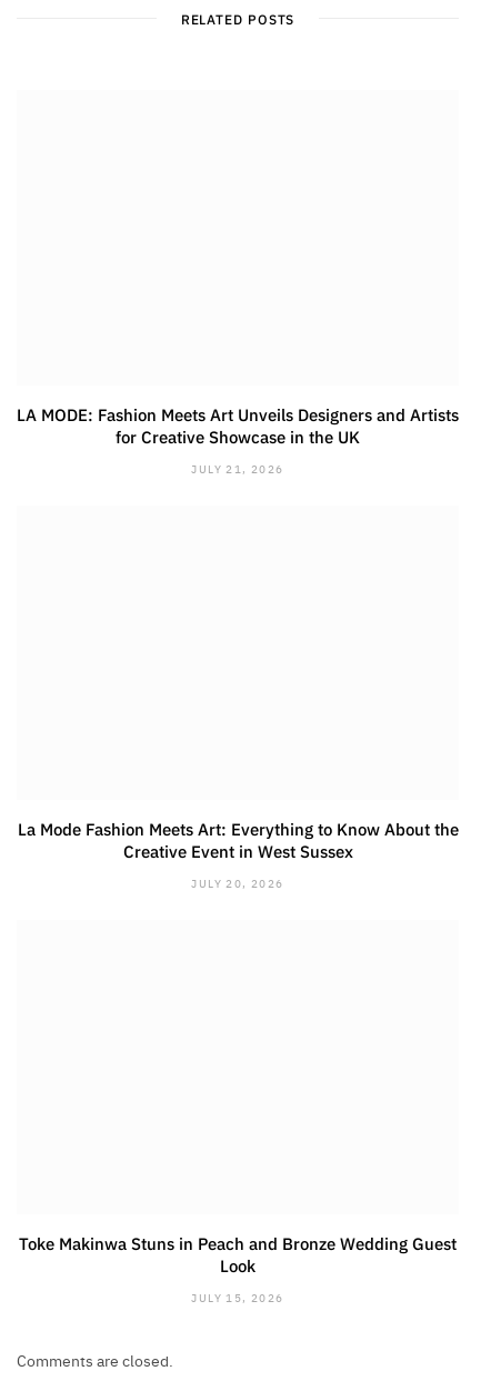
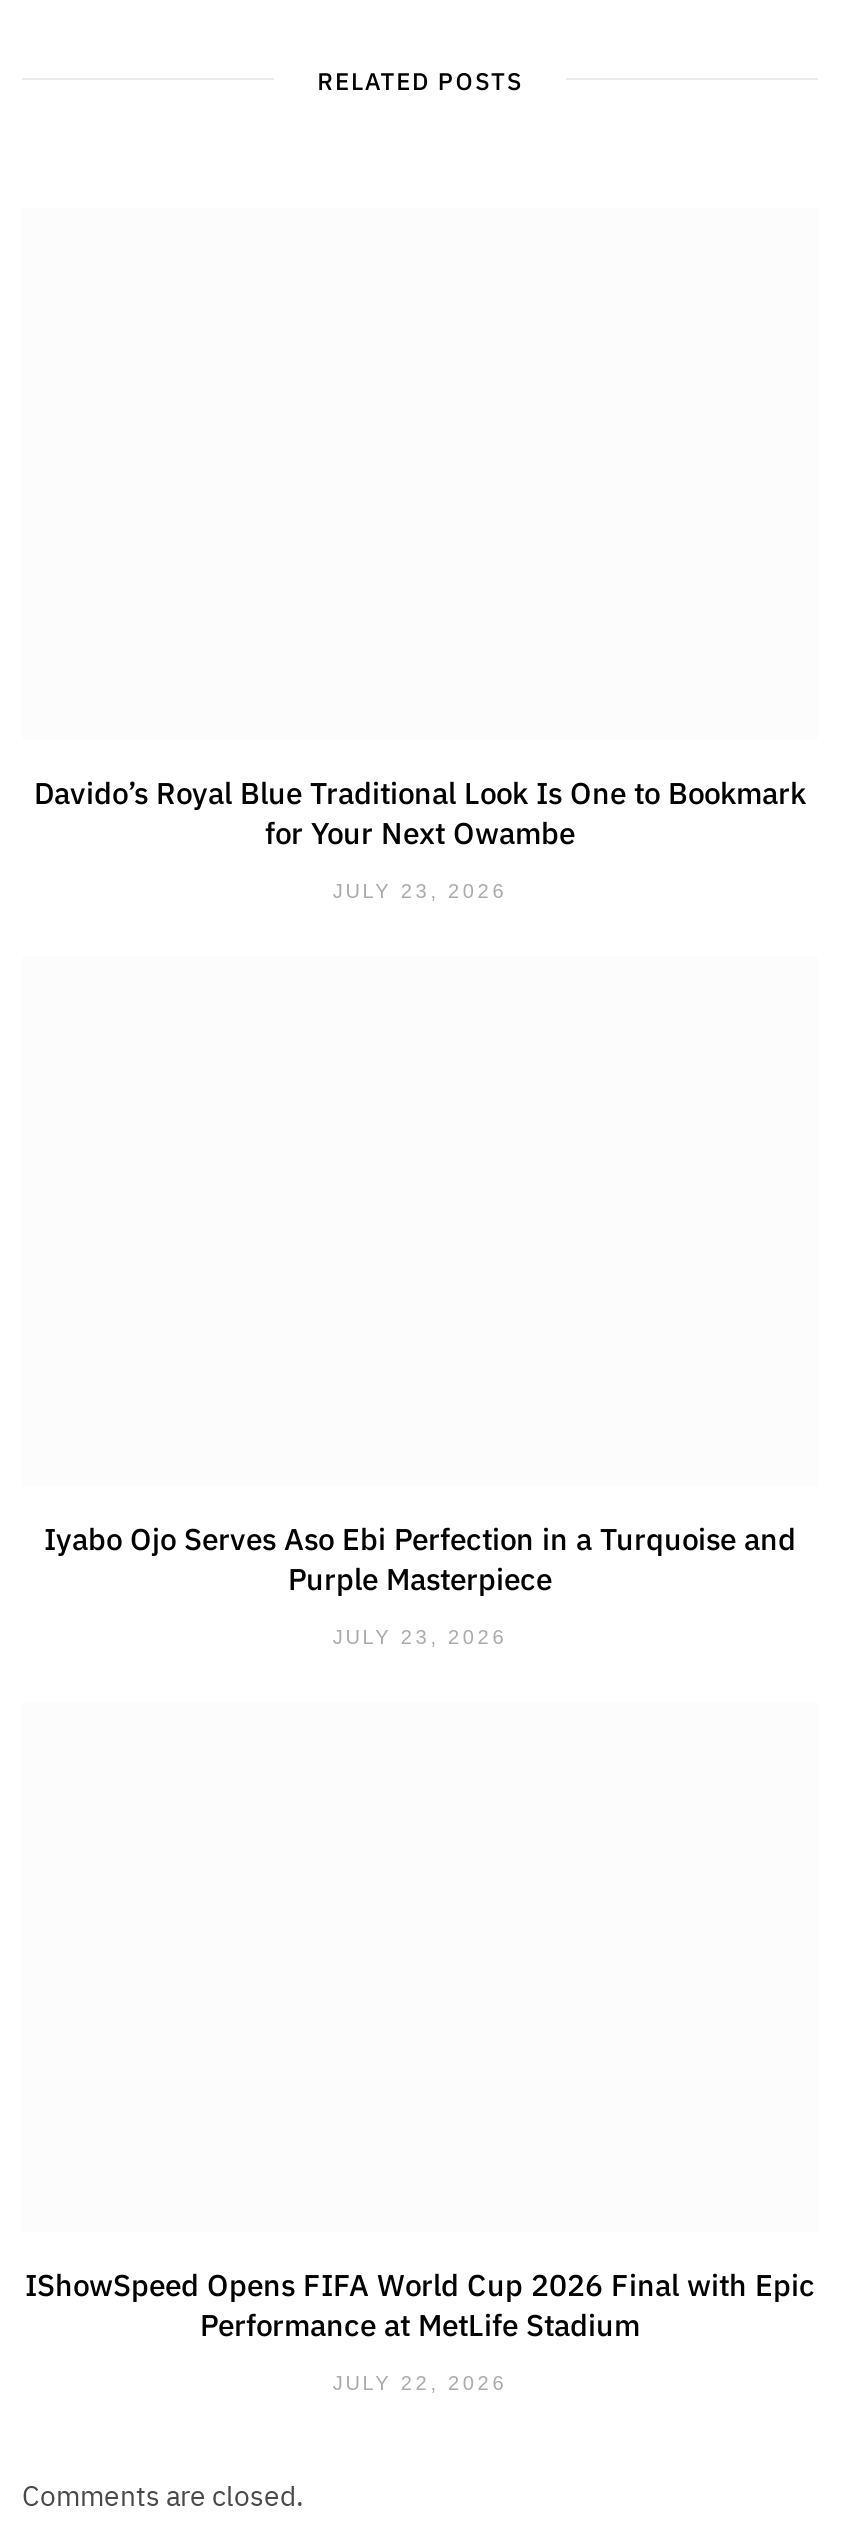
[17,402,459,448] LA MODE: Fashion Meets Art Unveils Designers and Artists | for Creative Showcase in the UK -> [34,770,806,852] Davido’s Royal Blue Traditional Look Is One to Bookmark | for Your Next Owambe
[192,461,284,476] JULY 21, 2026 -> [333,880,507,902] JULY 23, 2026
[17,817,458,862] La Mode Fashion Meets Art: Everything to Know About the | Creative Event in West Sussex -> [44,1516,796,1598] Iyabo Ojo Serves Aso Ebi Perfection in a Turquoise and | Purple Masterpiece
[192,876,284,891] JULY 20, 2026 -> [333,1626,507,1648] JULY 23, 2026
[19,1232,457,1277] Toke Makinwa Stuns in Peach and Bronze Wedding Guest | Look -> [25,2263,815,2345] IShowSpeed Opens FIFA World Cup 2026 Final with Epic | Performance at MetLife Stadium
[192,1290,284,1306] JULY 15, 2026 -> [333,2373,507,2395] JULY 22, 2026

